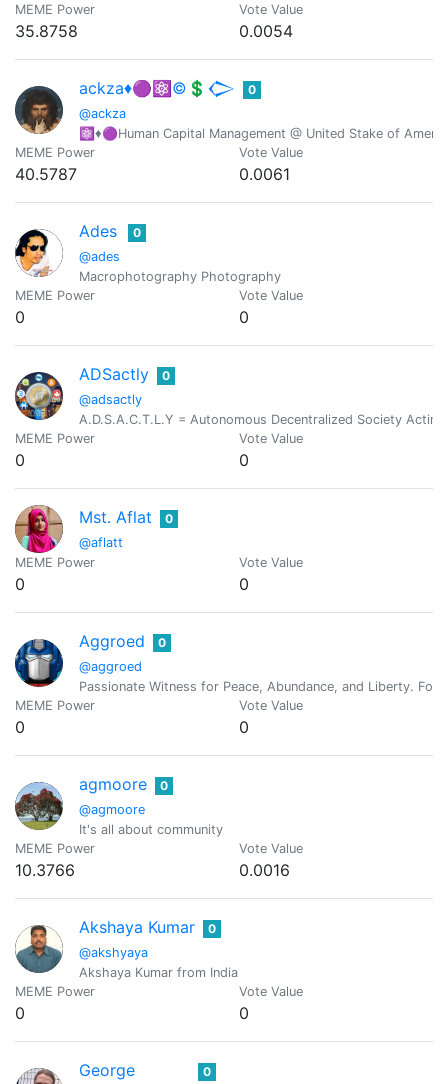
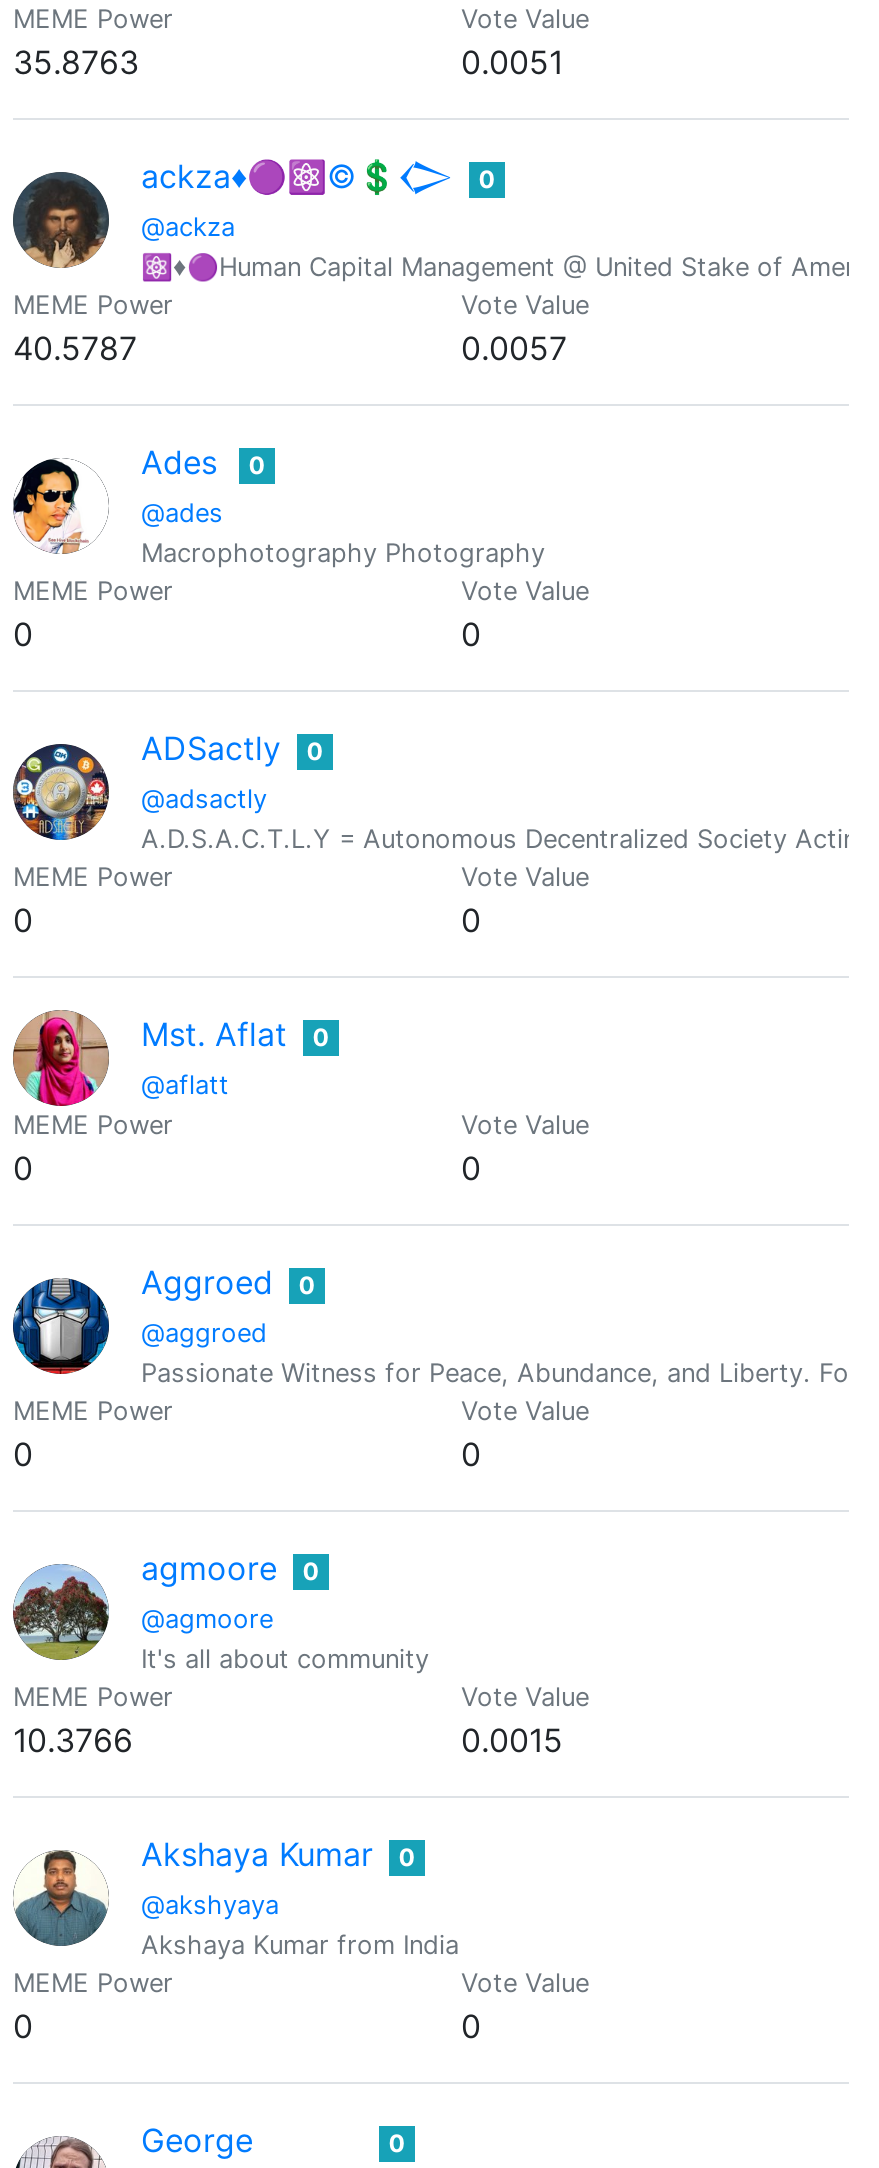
[15,21,78,41] 35.8758 -> [13,42,139,82] 35.8763
[239,21,293,41] 0.0054 -> [461,42,563,82] 0.0051
[239,164,290,184] 0.0061 -> [461,328,567,368] 0.0057
[239,860,290,880] 0.0016 -> [461,1720,563,1760] 0.0015

